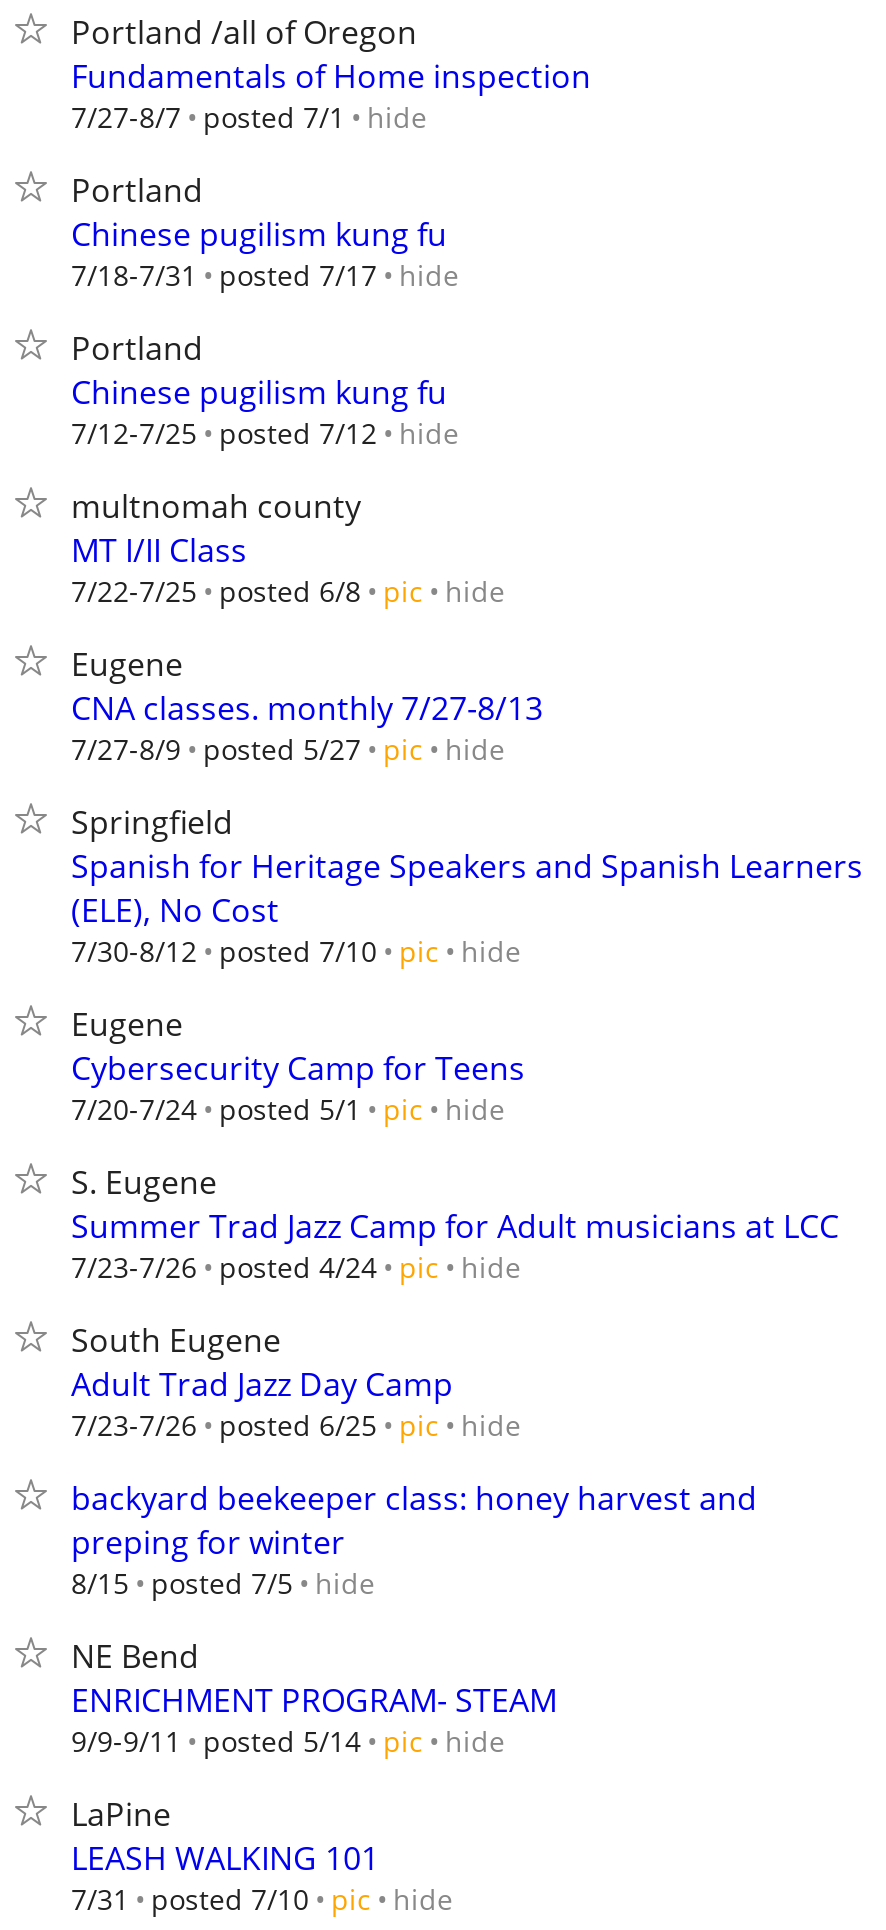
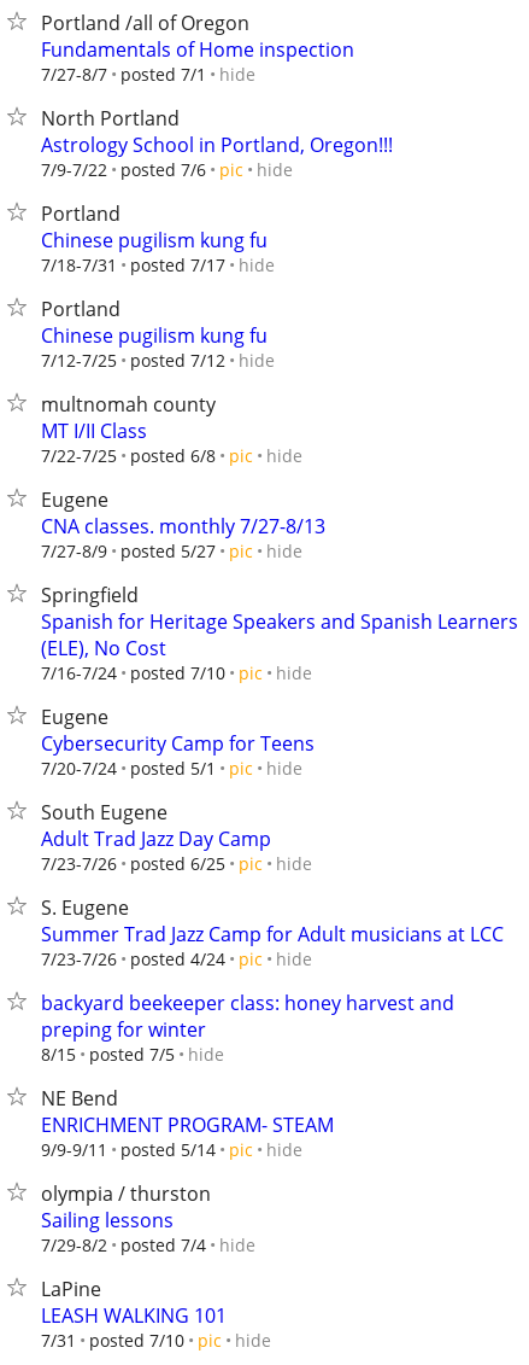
none -> [41,105,393,181] North Portland | Astrology School in Portland, Oregon!!! | 7/9-7/22 posted 7/6 pic hide
[71,931,521,970] 7/30-8/12 posted 7/10 pic hide -> [41,661,312,684] 7/16-7/24 posted 7/10 pic hide
moved [71,1160,839,1286] -> [41,894,504,970]: S. Eugene | Summer Trad Jazz Camp for Adult musicians at LCC | 7/23-7/26 posted 4/24 pic hide
none -> [41,1180,255,1256] olympia / thurston | Sailing lessons | 7/29-8/2 posted 7/4 hide

